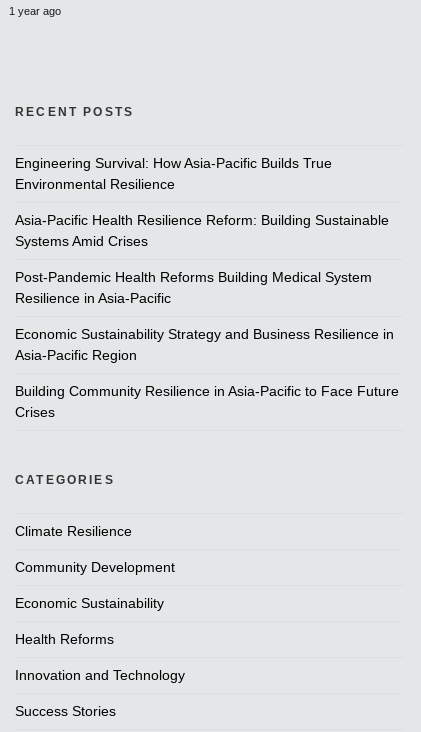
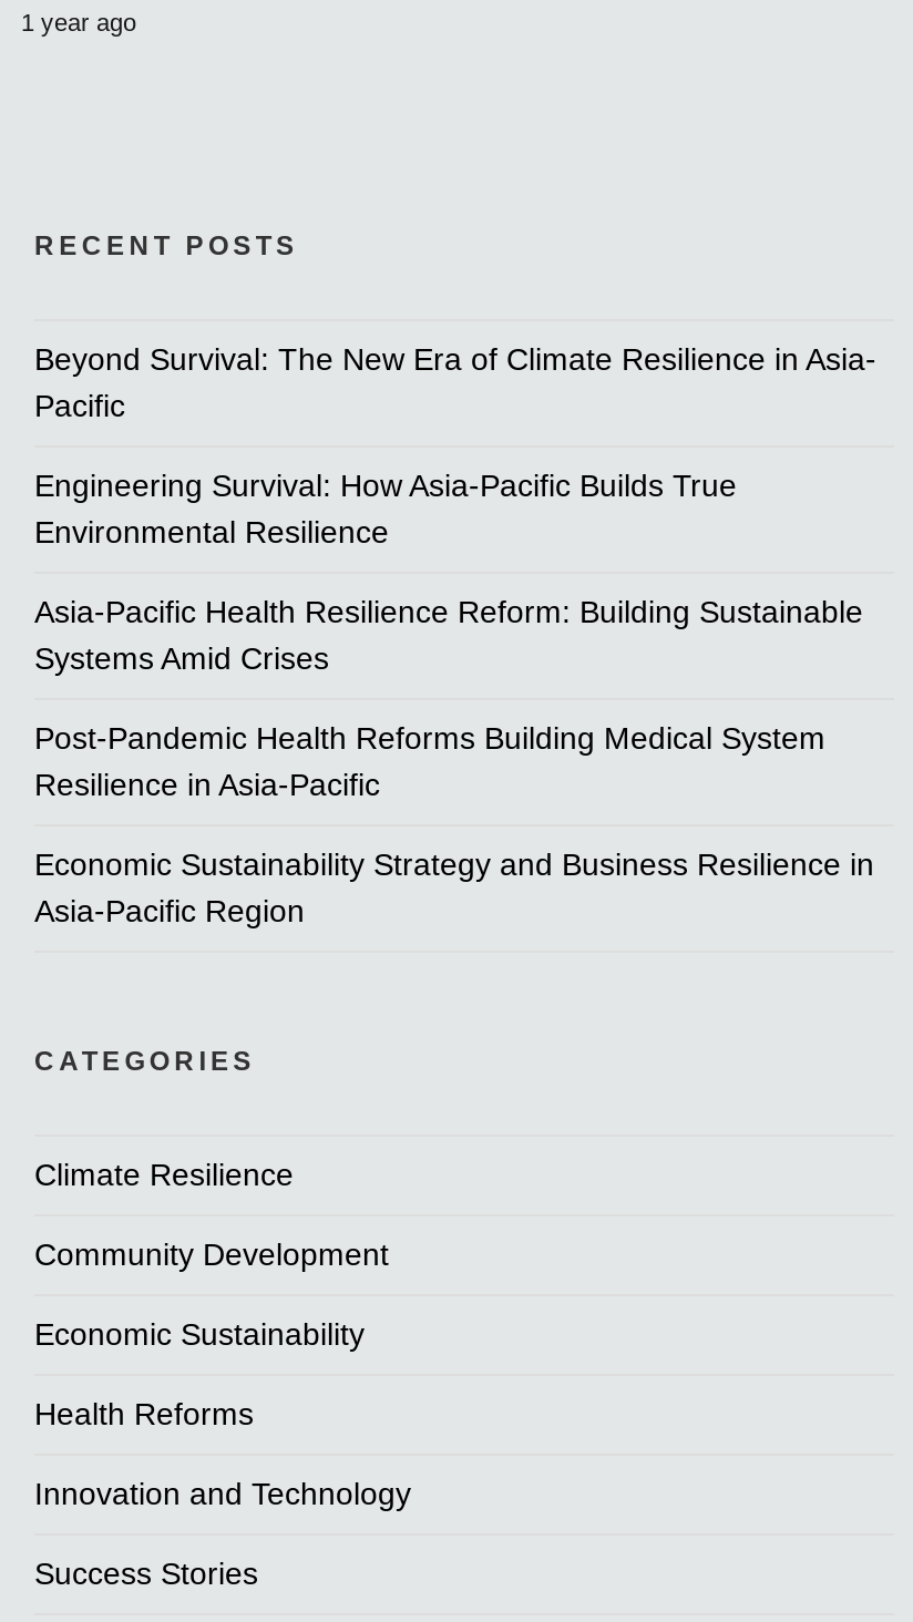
none -> [34,341,876,423] Beyond Survival: The New Era of Climate Resilience in Asia- | Pacific
moved [15,155,394,363] -> [34,468,874,929]: Engineering Survival: How Asia-Pacific Builds True | Environmental Resilience | Asia-Pacific Health Resilience Reform: Building Sustainable | Systems Amid Crises | Post-Pandemic Health Reforms Building Medical System | Resilience in Asia-Pacific | Economic Sustainability Strategy and Business Resilience in | Asia-Pacific Region
[15,383,399,420] Building Community Resilience in Asia-Pacific to Face Future | Crises -> none

